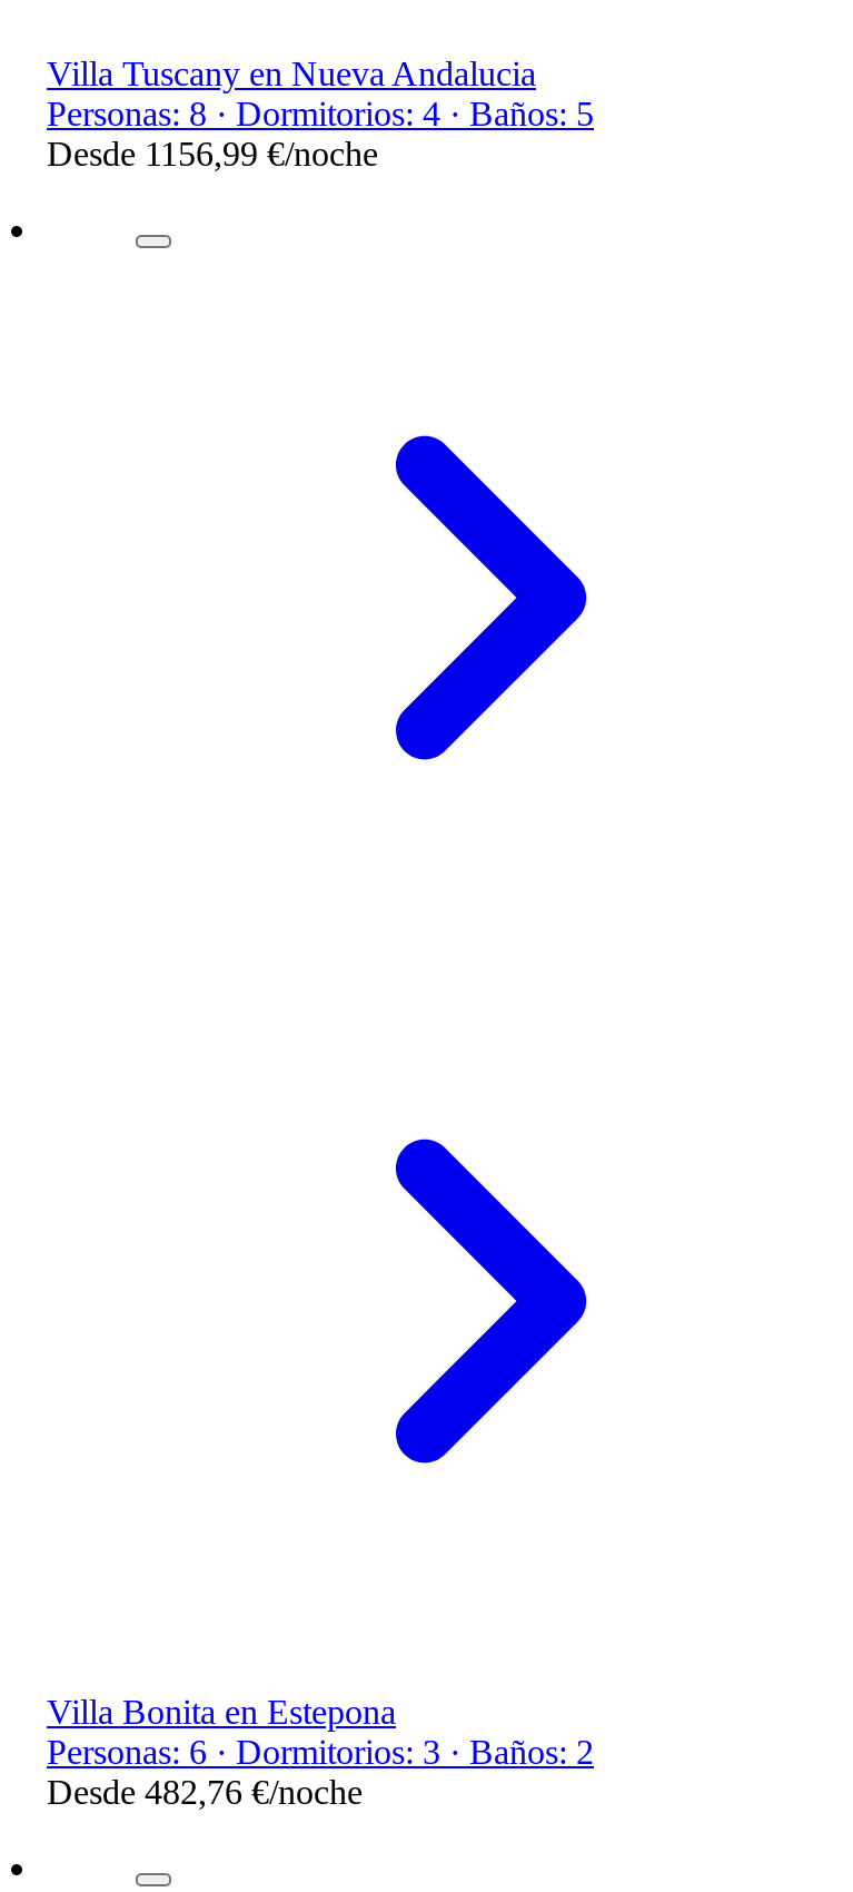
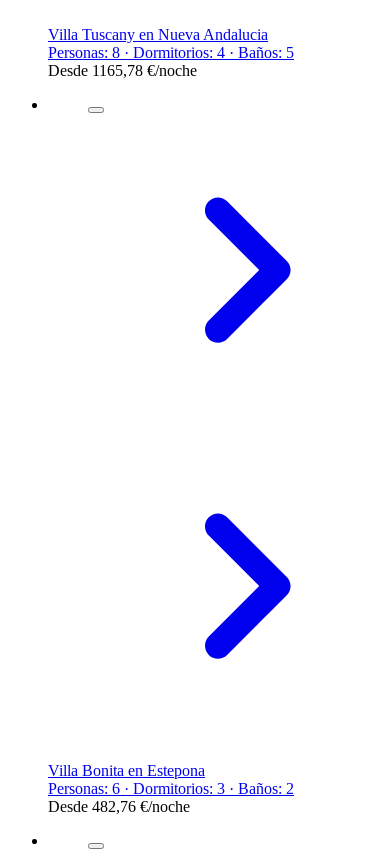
[47,134,378,172] Desde 1156,99 €/noche -> [48,62,197,79] Desde 1165,78 €/noche

